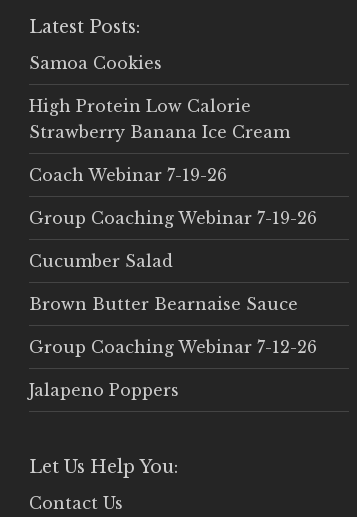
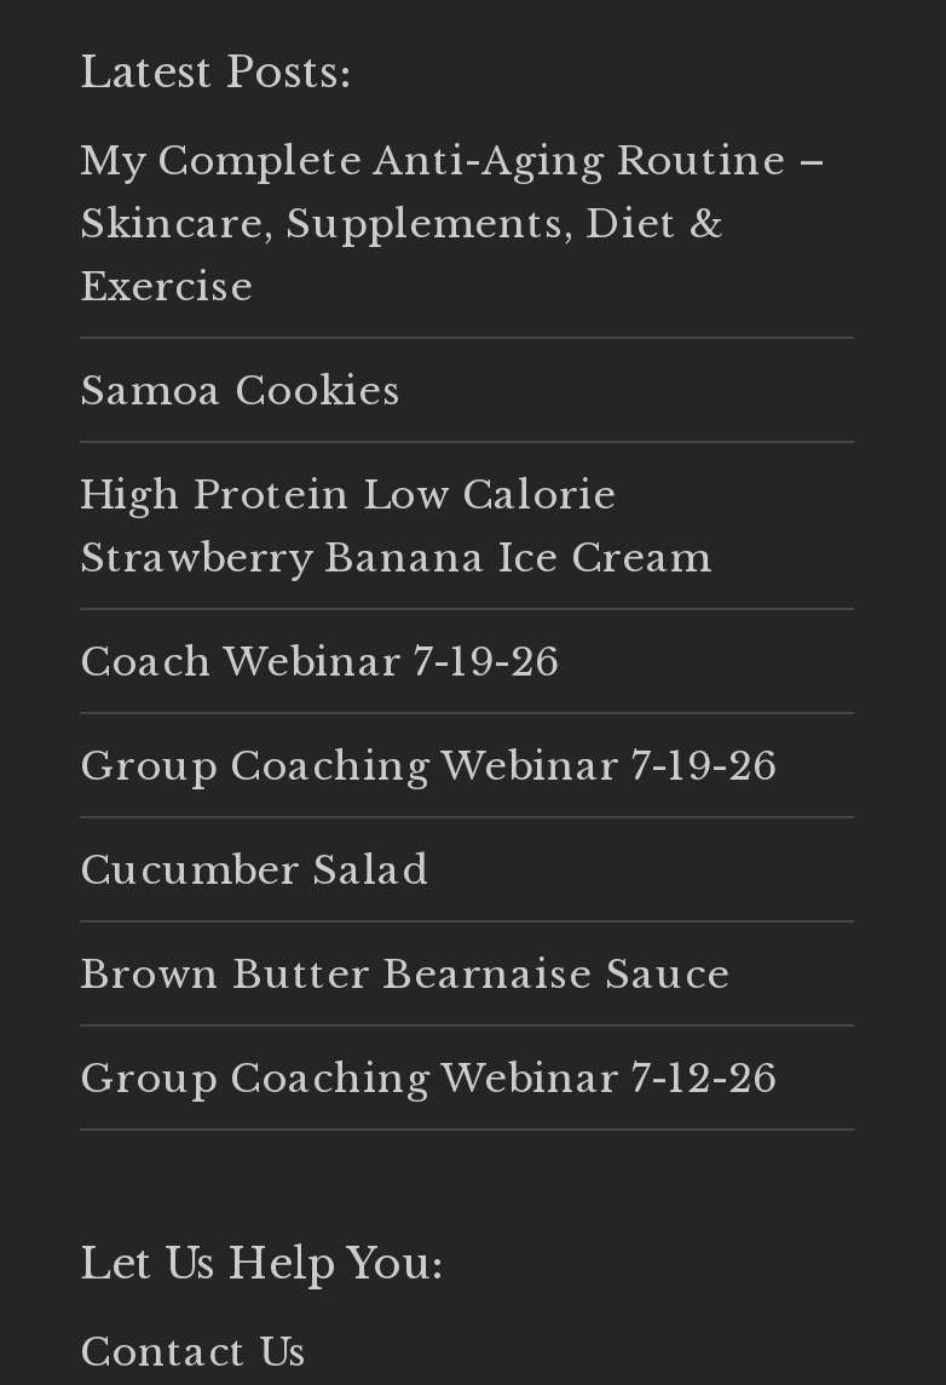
none -> [80,136,825,310] My Complete Anti-Aging Routine – | Skincare, Supplements, Diet & | Exercise
moved [29,53,317,357] -> [80,366,777,1102]: Samoa Cookies | High Protein Low Calorie | Strawberry Banana Ice Cream | Coach Webinar 7-19-26 | Group Coaching Webinar 7-19-26 | Cucumber Salad | Brown Butter Bearnaise Sauce | Group Coaching Webinar 7-12-26
[29,380,179,400] Jalapeno Poppers -> none

